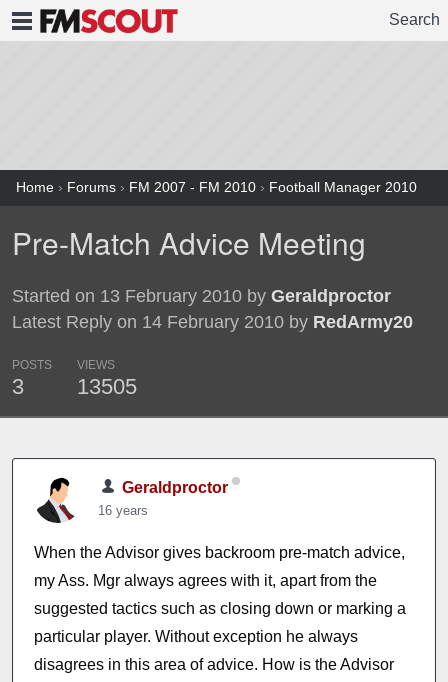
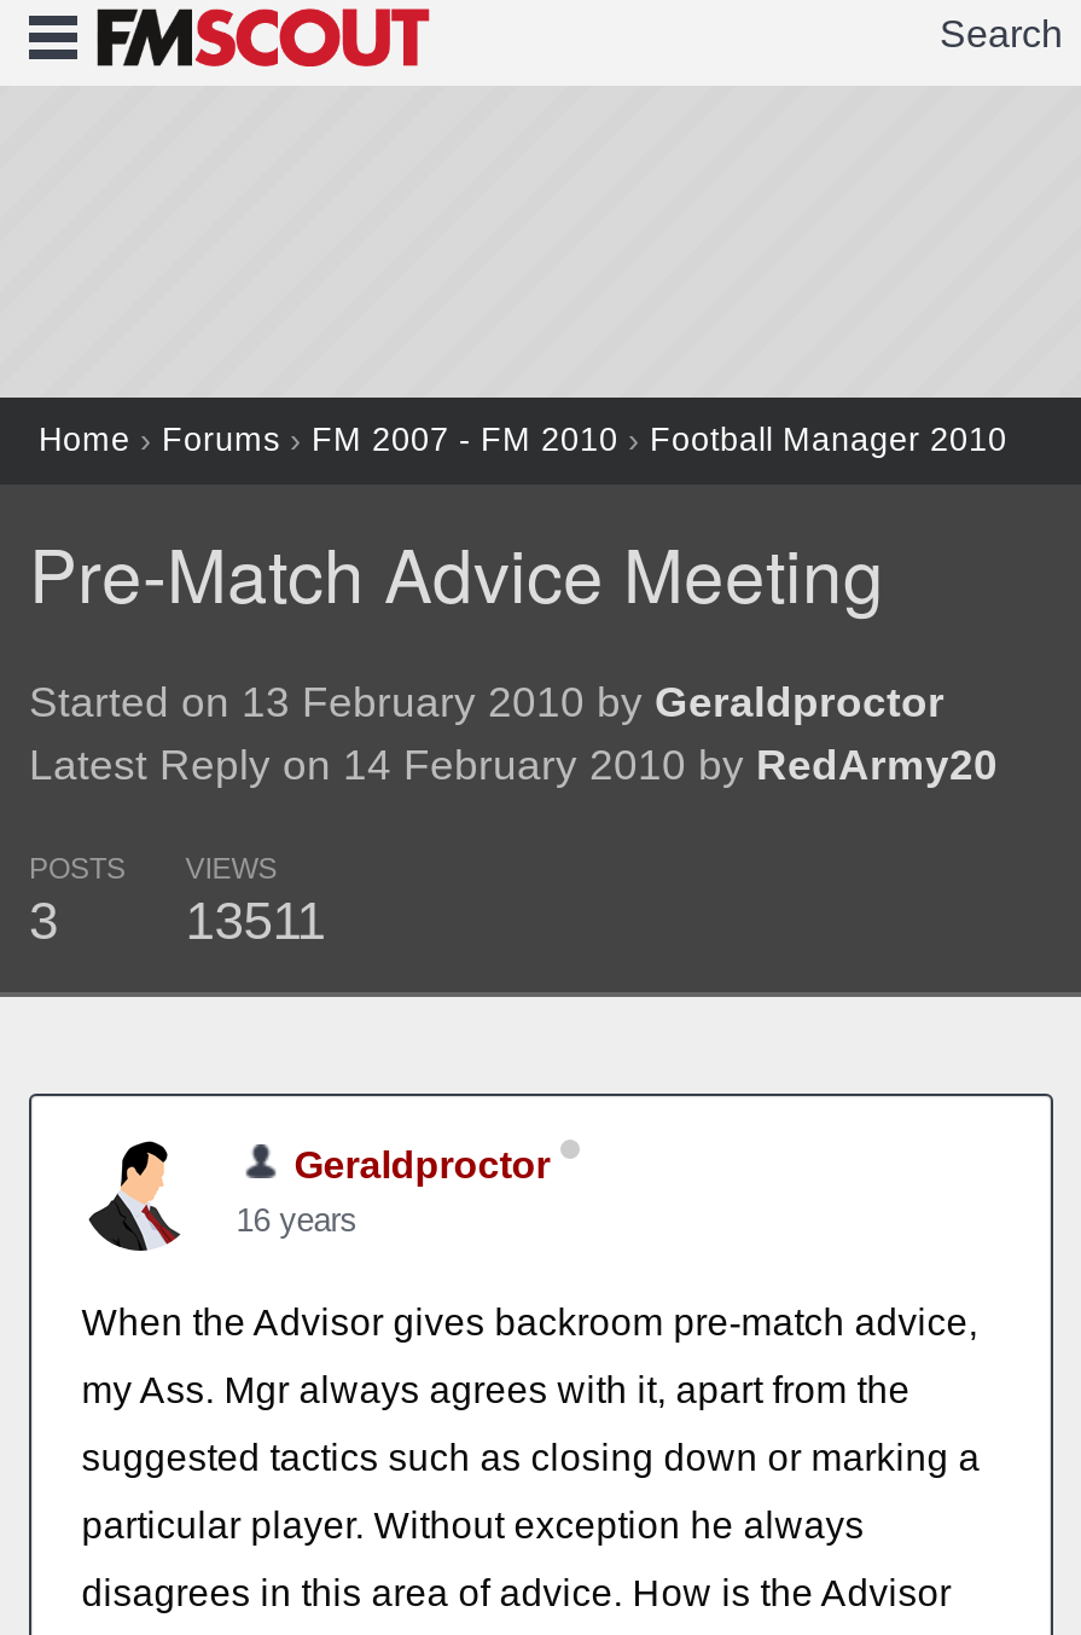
[77,374,137,399] 13505 -> [186,891,326,951] 13511

